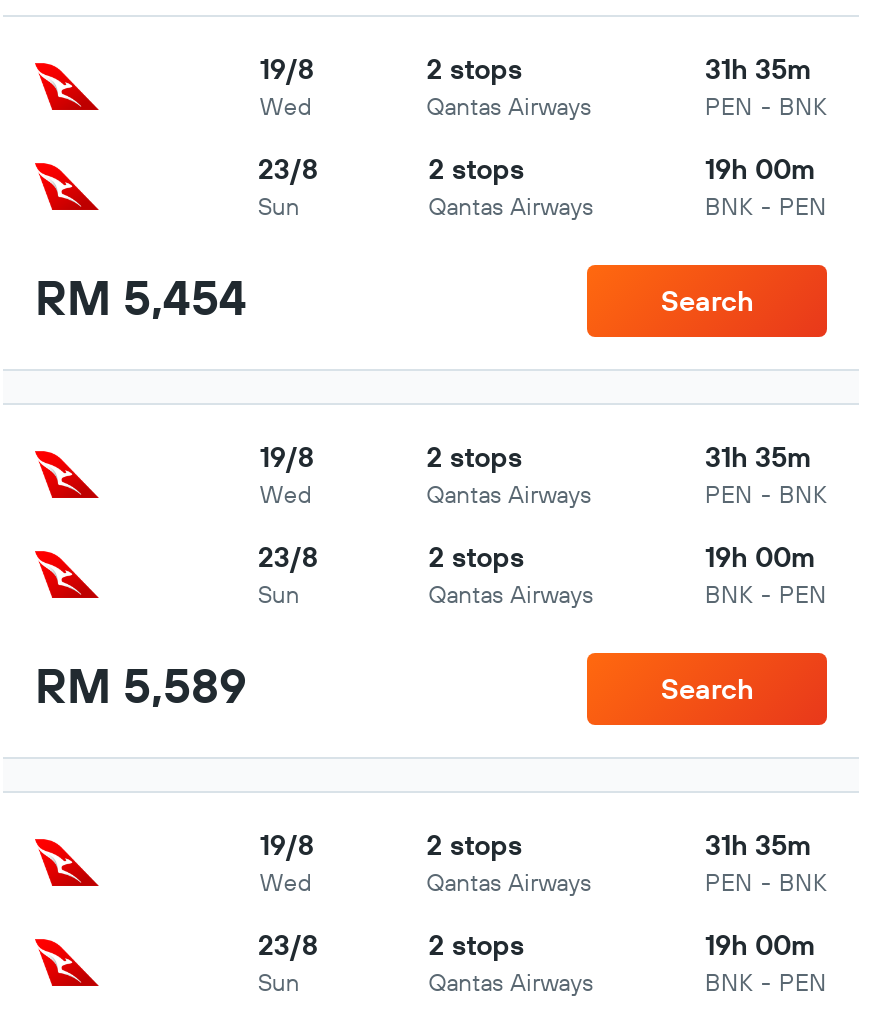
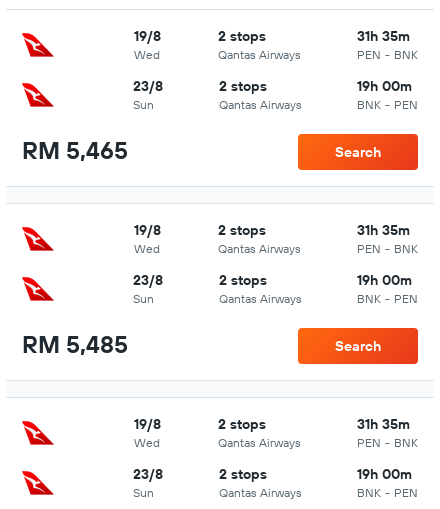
[35,267,247,327] RM 5,454 -> [22,135,128,165] RM 5,465
[35,655,247,715] RM 5,589 -> [22,329,128,359] RM 5,485

